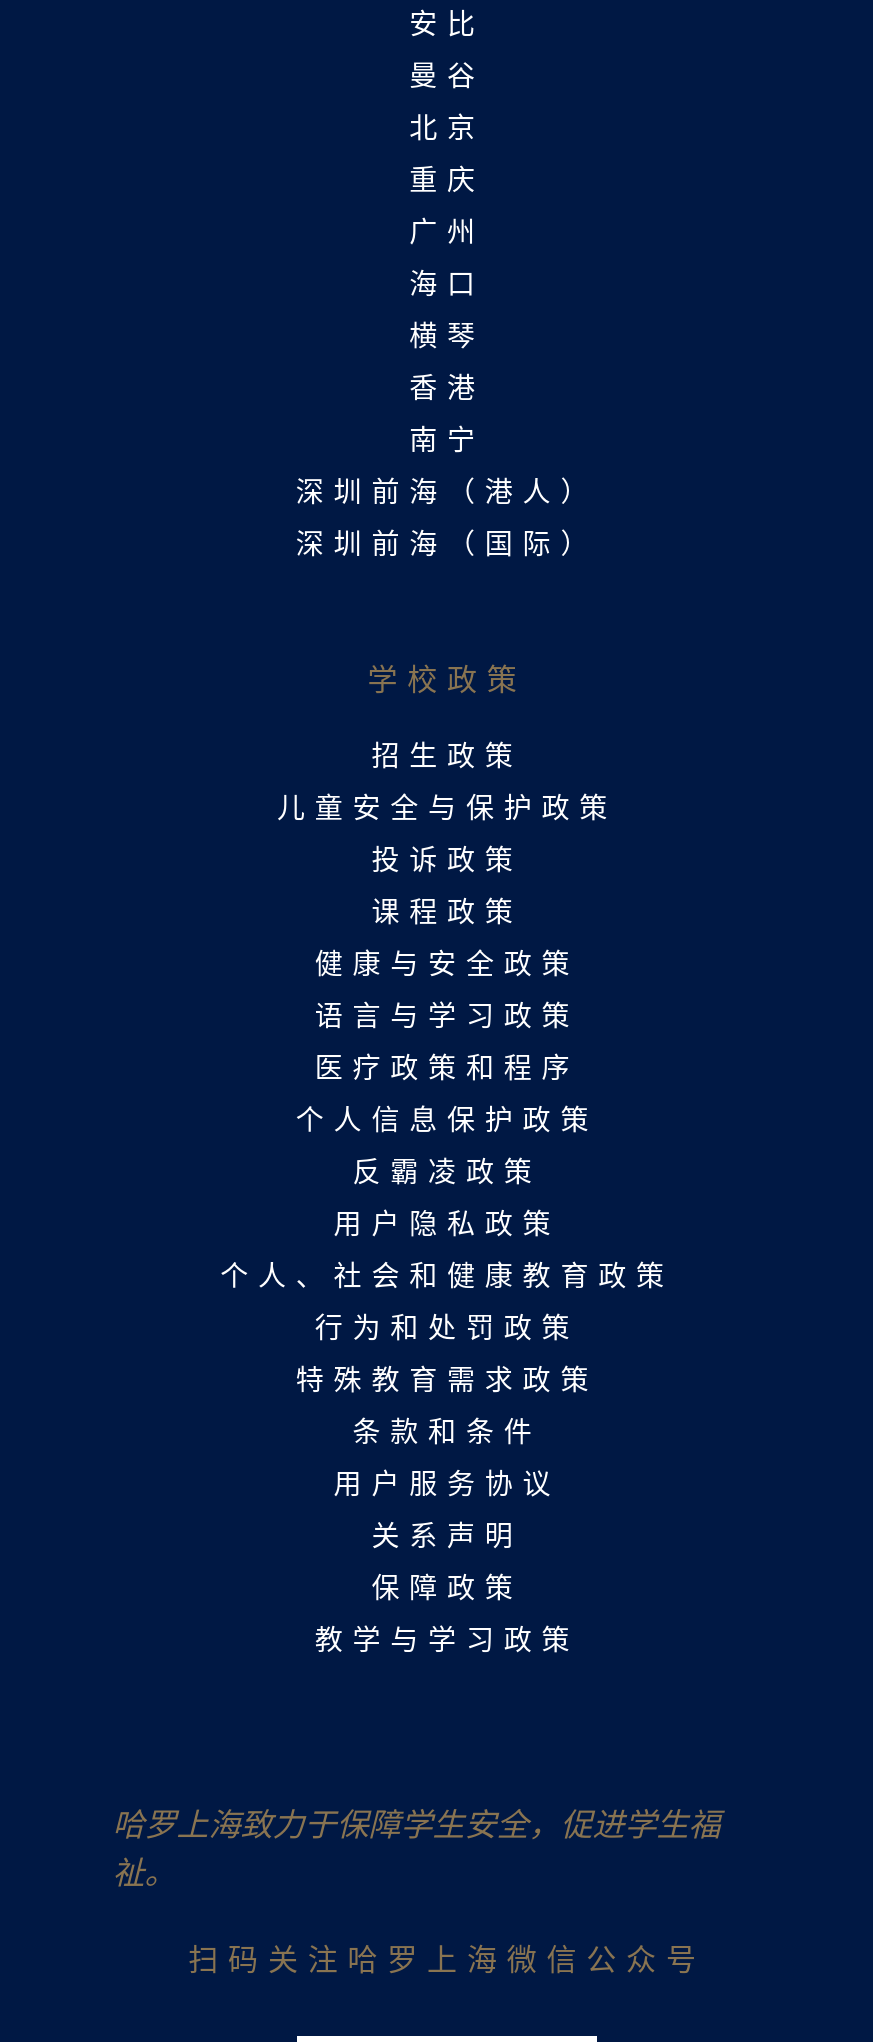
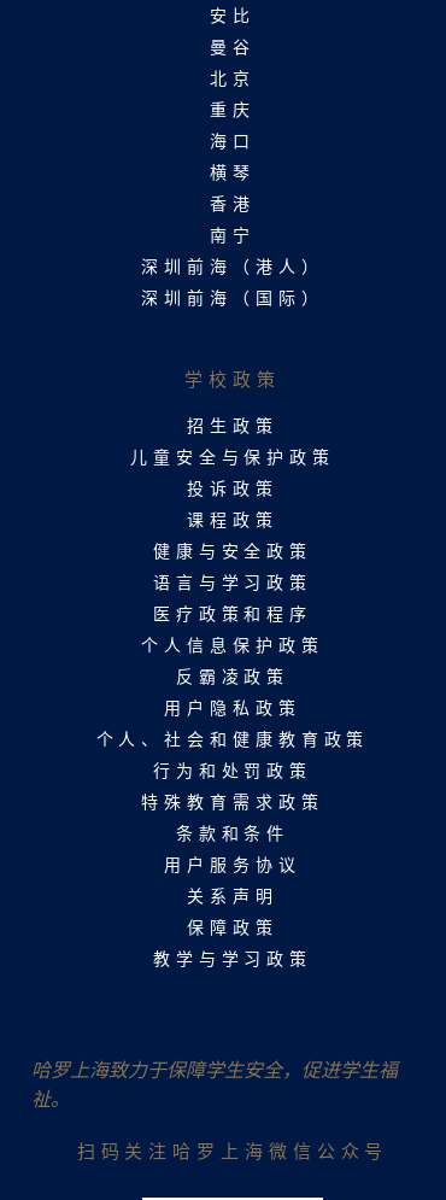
[409,217,485,249] 广州 -> none

